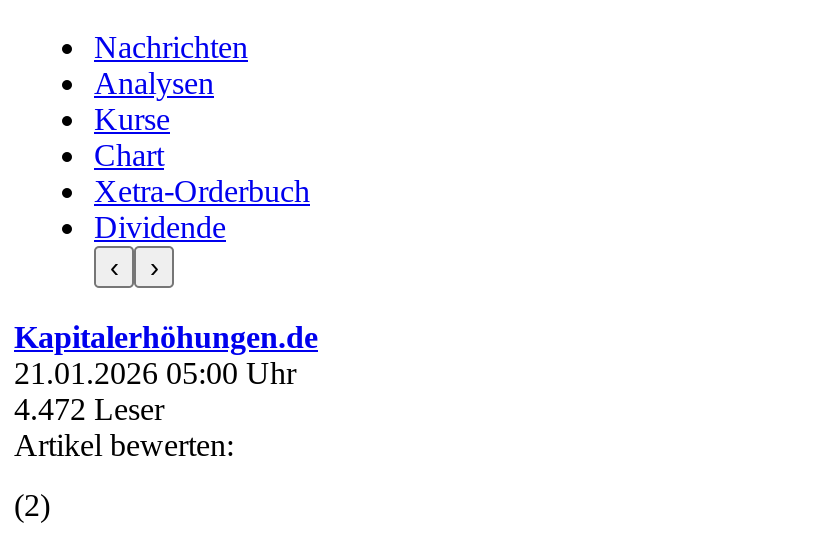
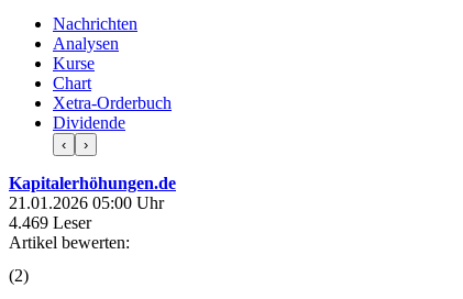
[14,392,164,426] 4.472 Leser -> [9,213,91,232] 4.469 Leser

